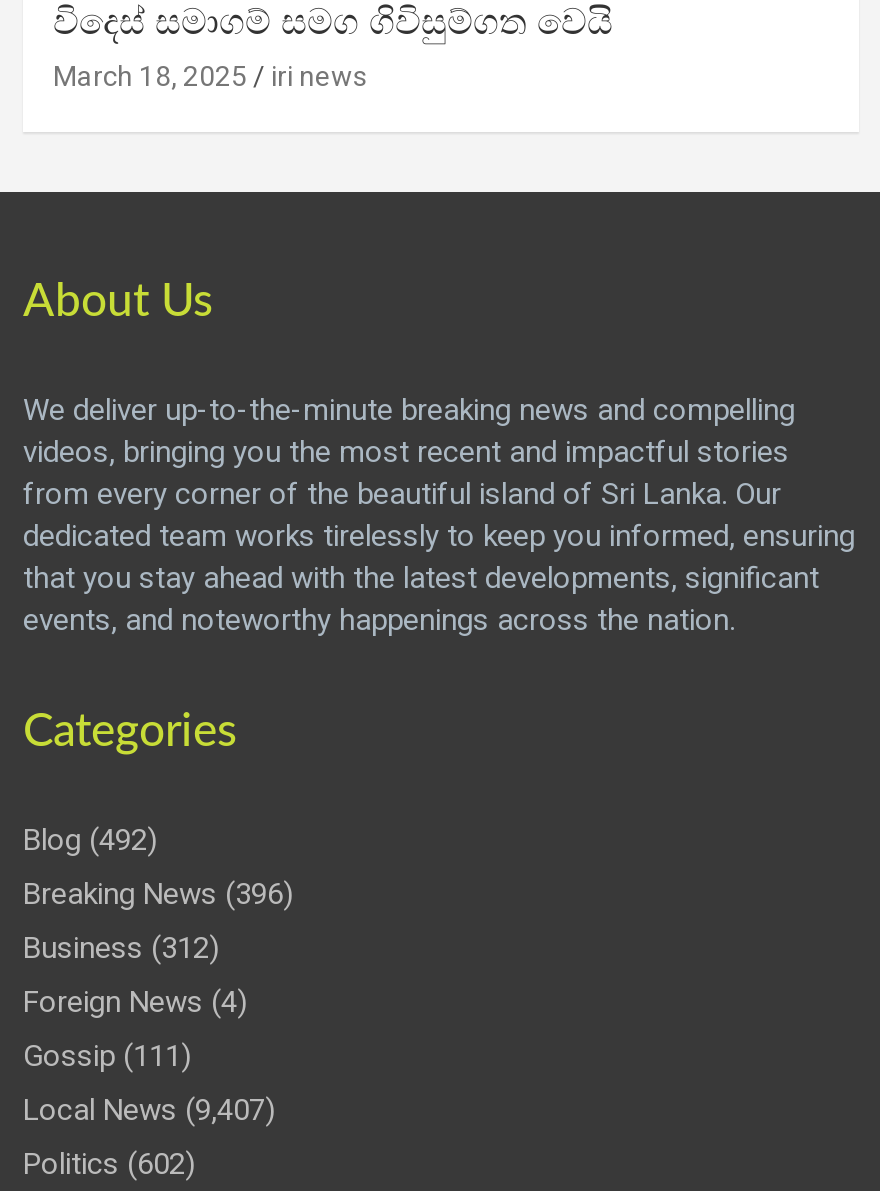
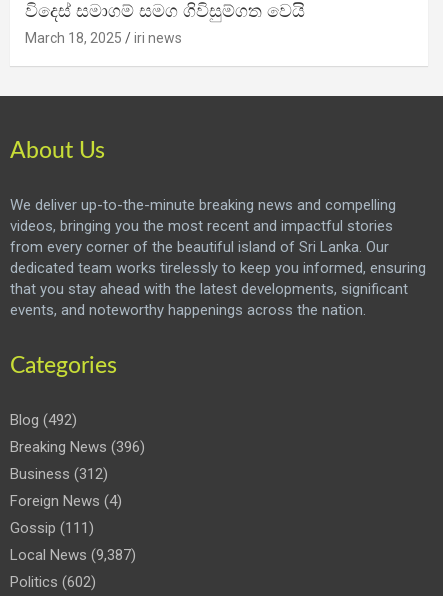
[23,1092,275,1128] Local News (9,407) -> [10,546,136,564] Local News (9,387)

